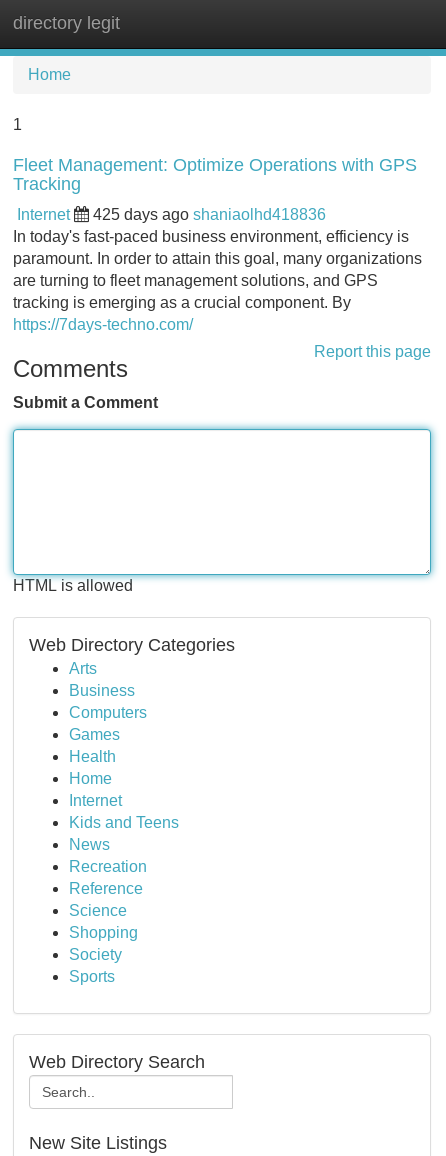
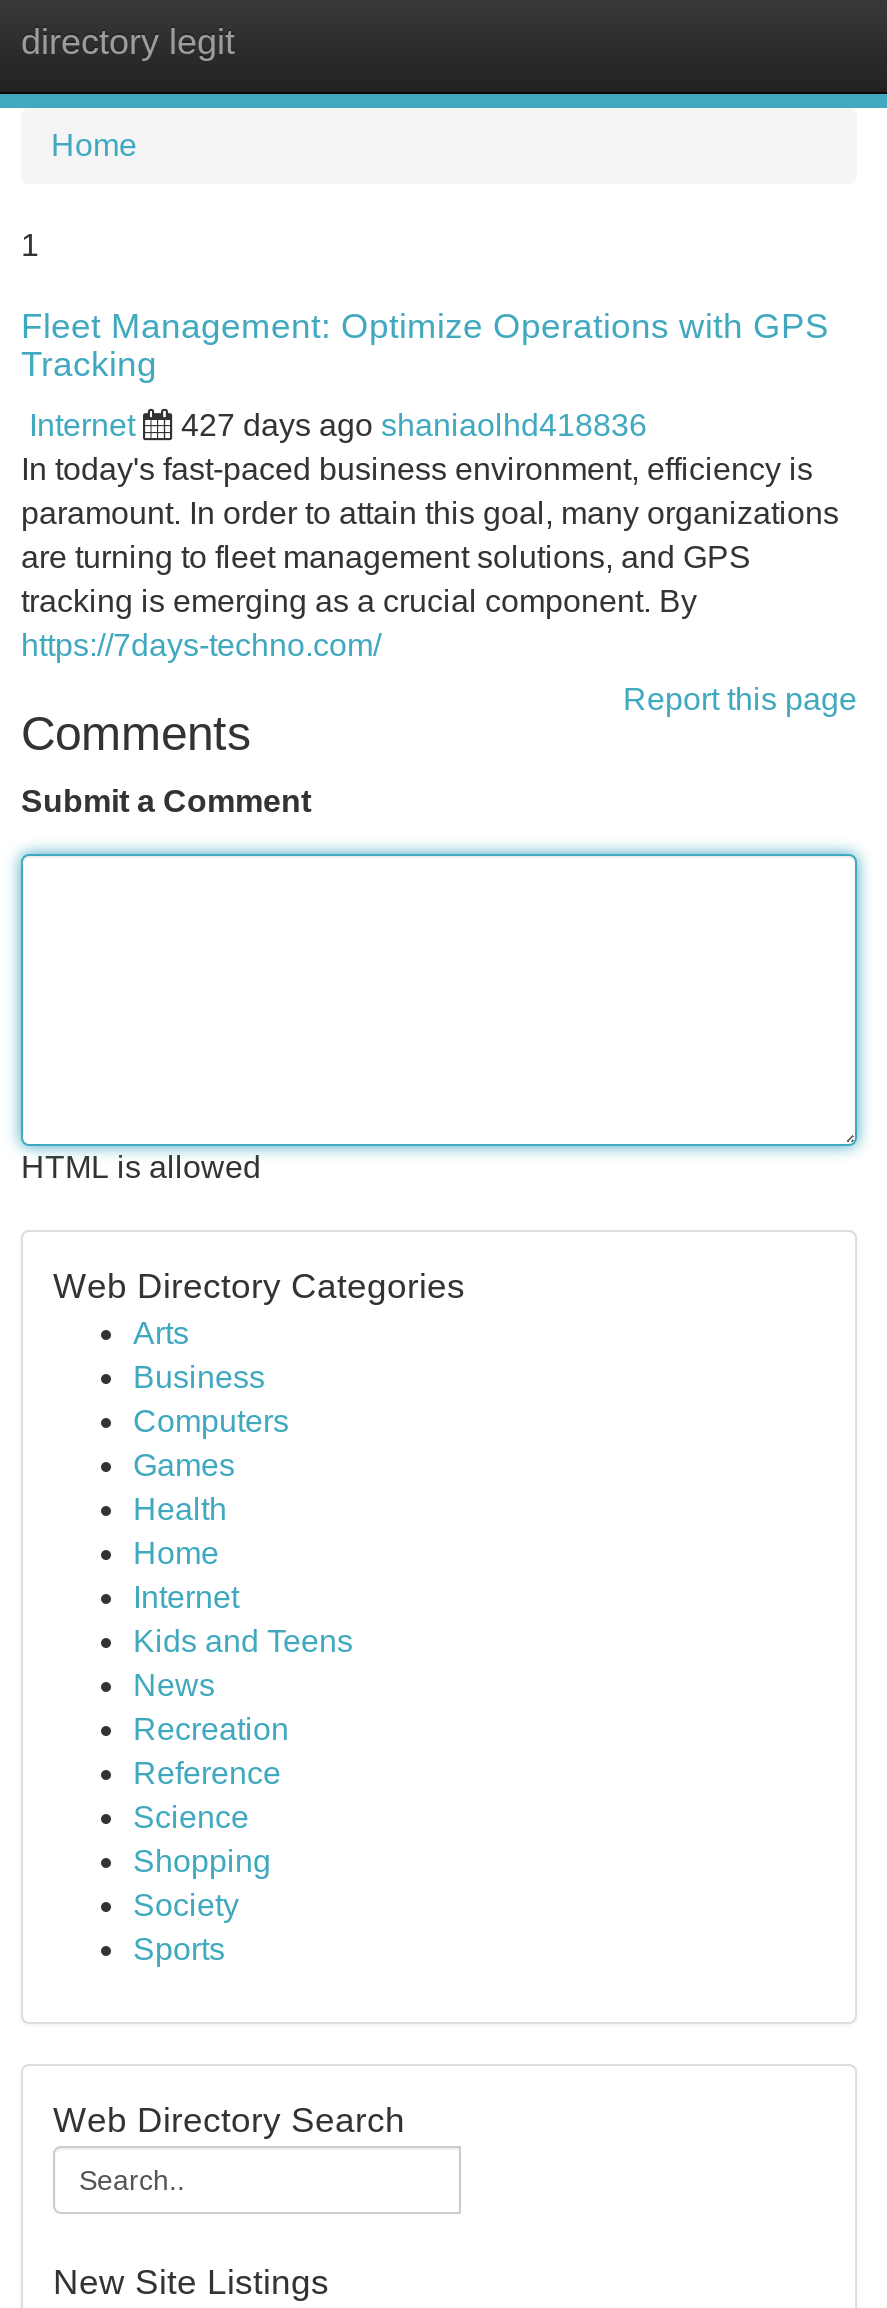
[93,206,326,223] 425 days ago shaniaolhd418836 -> [181,408,647,442] 427 days ago shaniaolhd418836

